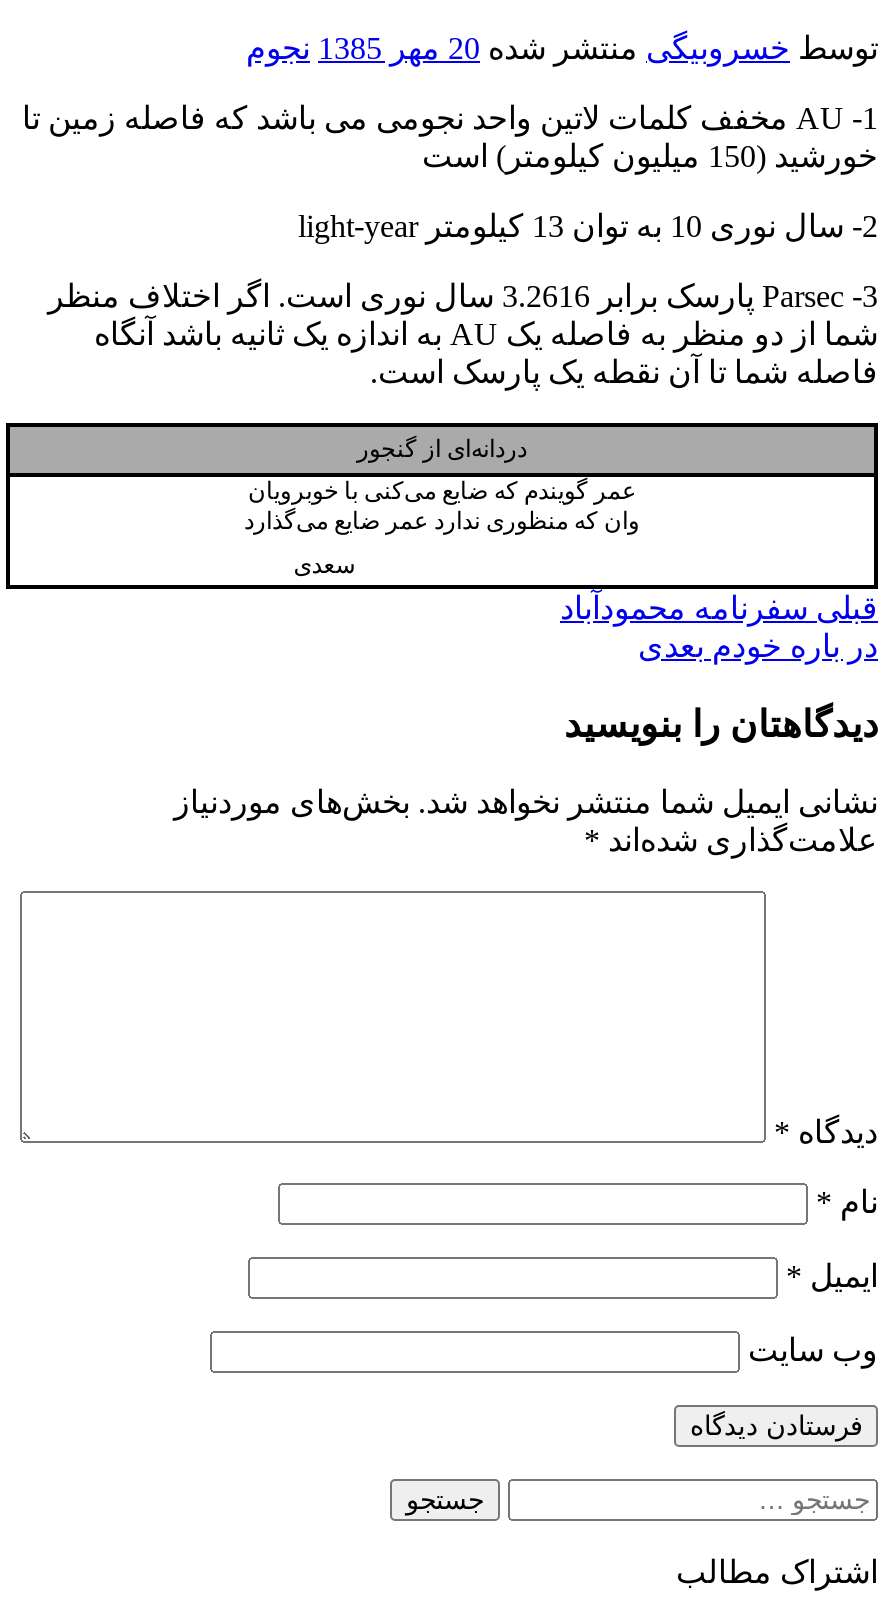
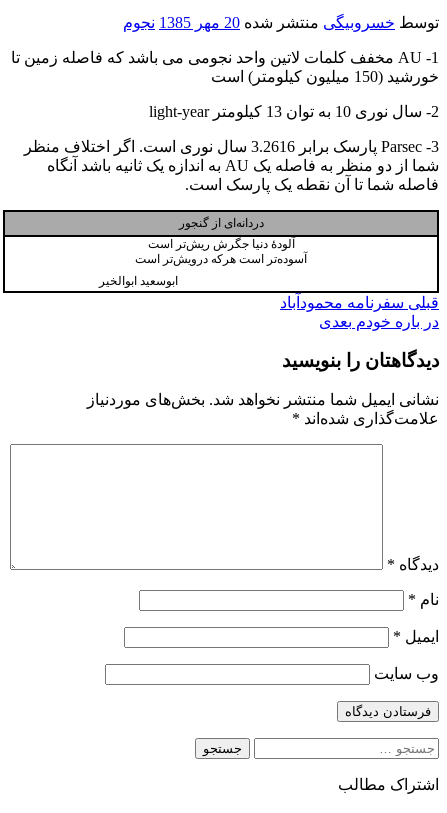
[244,477,640,535] عمر گویندم که ضایع می‌کنی با خوبرویان | وان که منظوری ندارد عمر ضایع می‌گذارد -> [135,237,307,266] آلودهٔ دنیا جگرش ریش‌تر است | آسوده‌تر است هرکه درویش‌تر است
[294,551,356,579] سعدی -> [99,274,178,288] ابوسعید ابوالخیر

